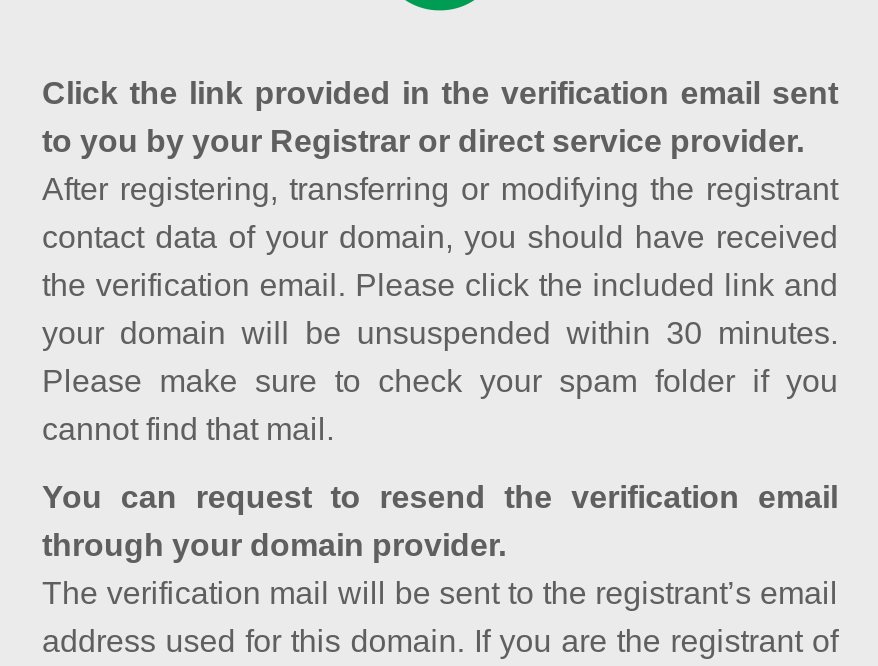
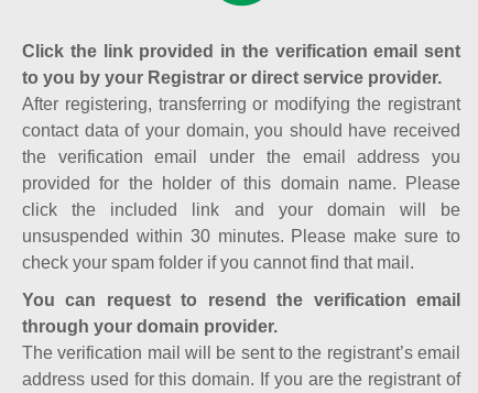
[42,268,838,446] the verification email. Please click the included link and | your domain will be unsuspended within 30 minutes. | Please make sure to check your spam folder if you | cannot find that mail. -> [22,148,460,272] the verification email under the email address you | provided for the holder of this domain name. Please | click the included link and your domain will be | unsuspended within 30 minutes. Please make sure to | check your spam folder if you cannot find that mail.

